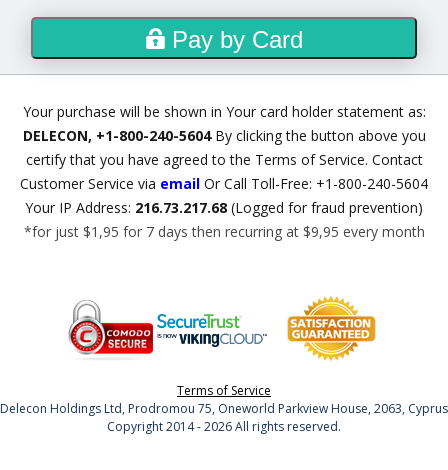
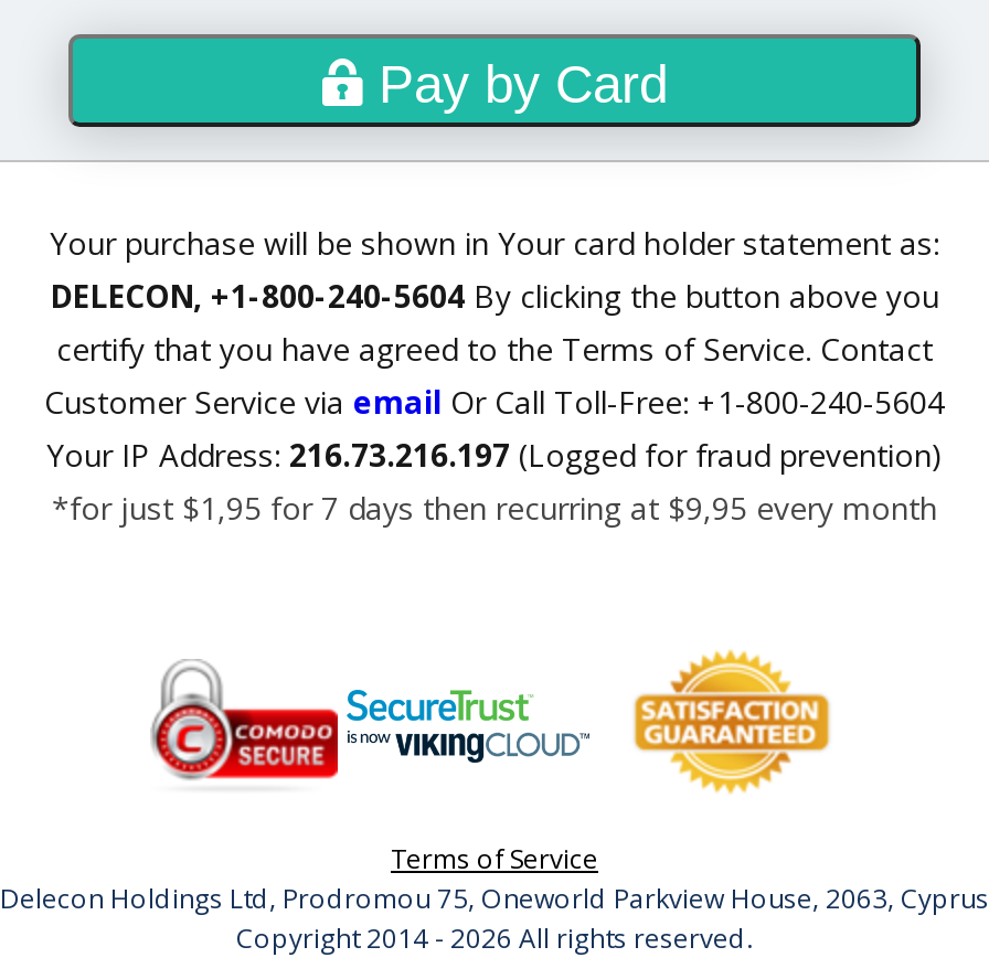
[25,198,423,217] Your IP Address: 216.73.217.68 (Logged for fraud prevention) -> [46,434,943,476] Your IP Address: 216.73.216.197 (Logged for fraud prevention)

